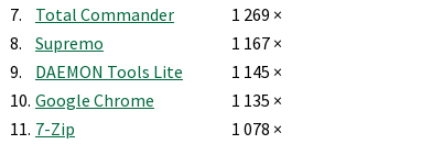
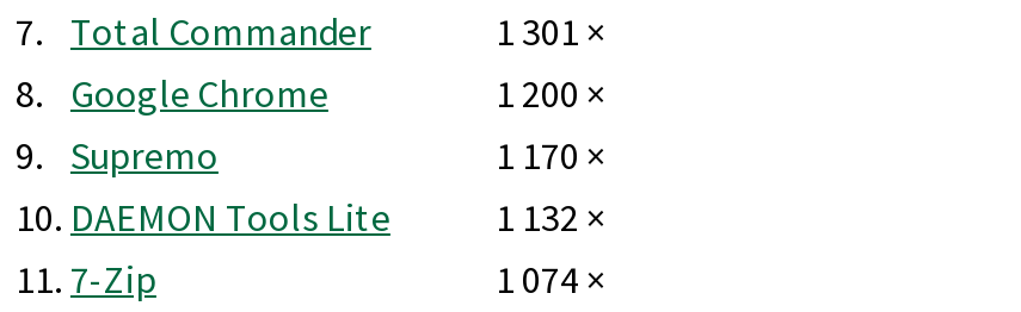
[10,3,282,111] 1 269 × | 8. Supremo | 1 167 × | 9. DAEMON Tools Lite | 1 145 × | 10. Google Chrome | 1 135 × -> [16,7,605,240] 1 301 × | 8. Google Chrome | 1 200 × | 9. Supremo | 1 170 × | 10. DAEMON Tools Lite | 1 132 ×
[231,118,282,139] 1 078 × -> [496,255,605,302] 1 074 ×

